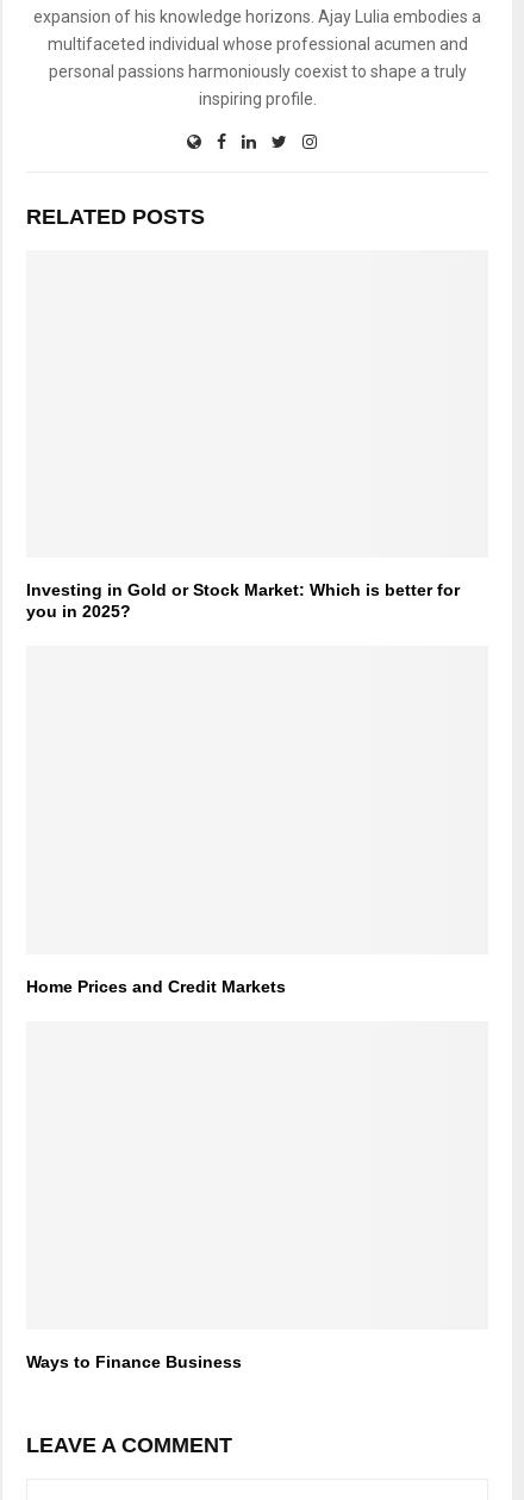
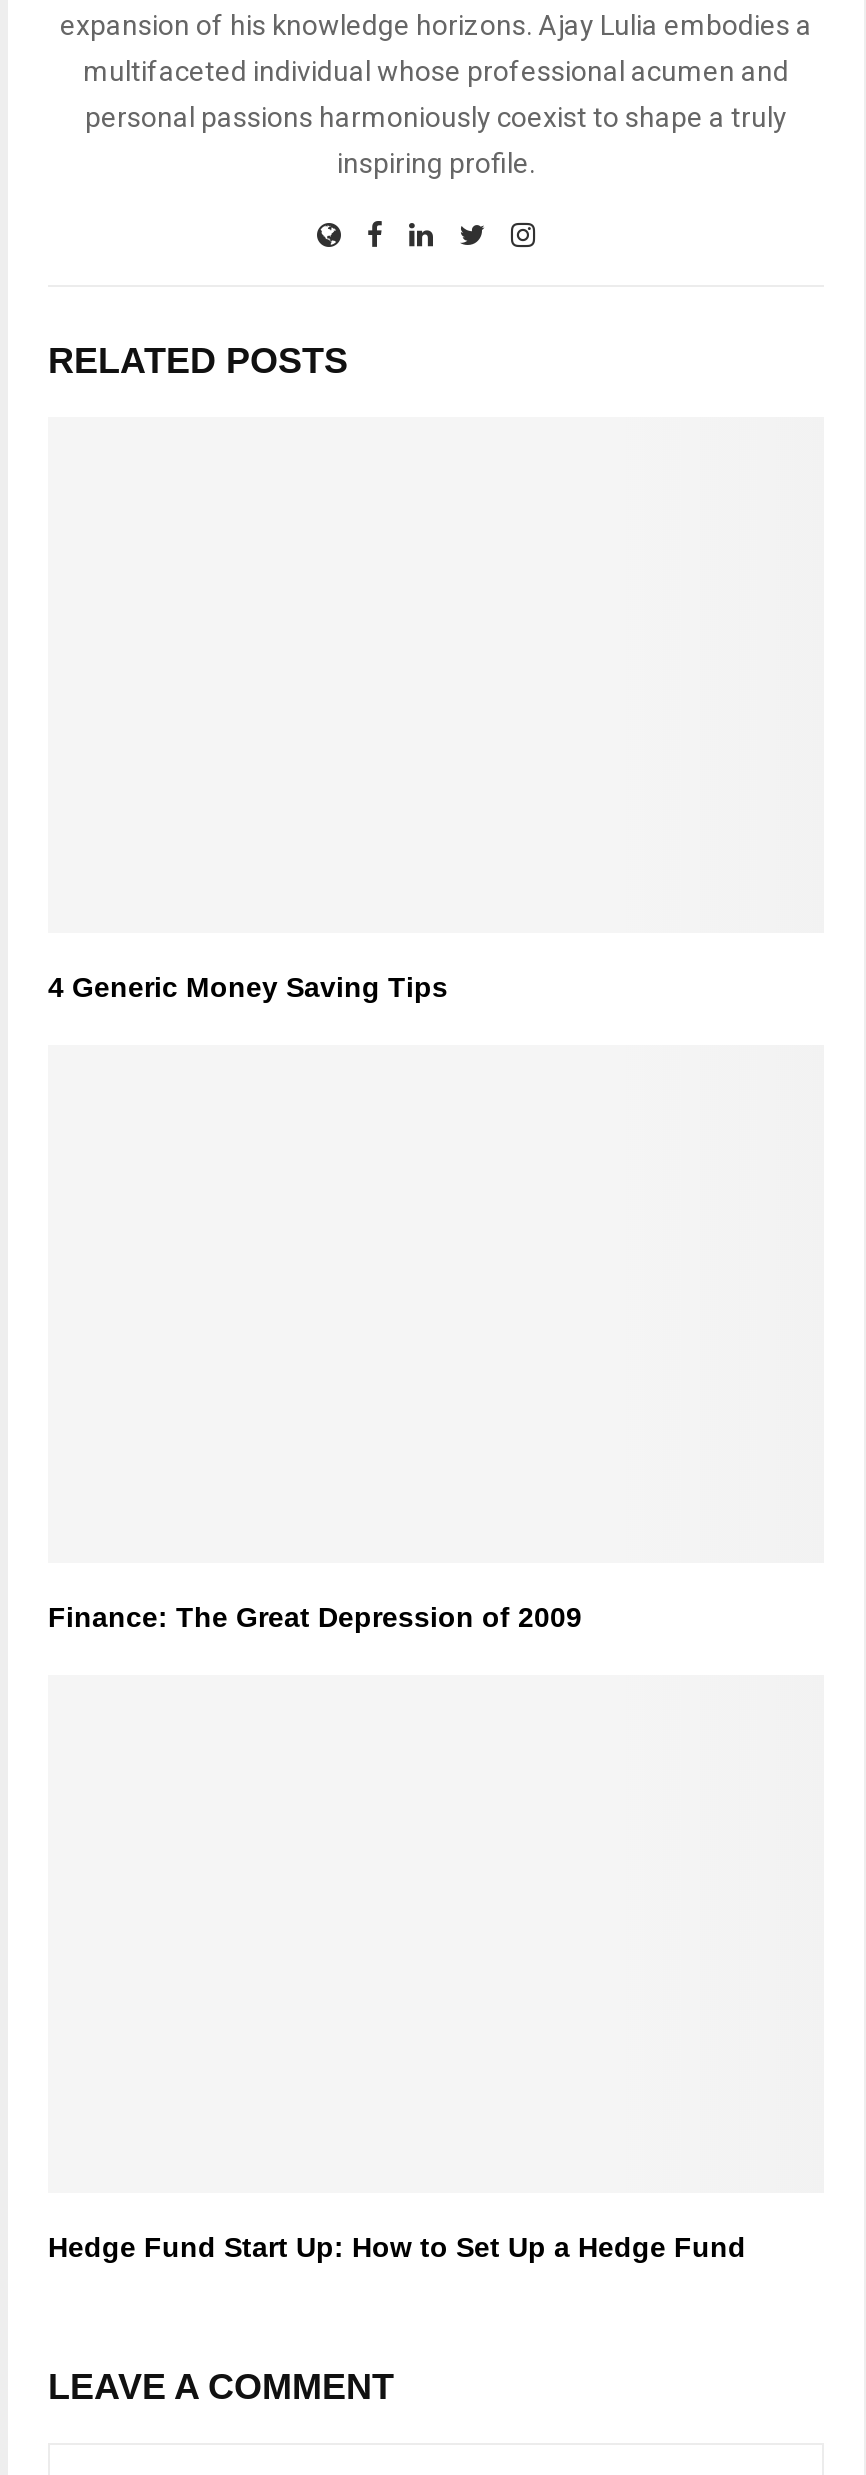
[26,581,460,621] Investing in Gold or Stock Market: Which is better for | you in 2025? -> [48,972,448,1004] 4 Generic Money Saving Tips
[26,977,286,996] Home Prices and Credit Markets -> [48,1601,582,1633] Finance: The Great Depression of 2009
[26,1352,242,1371] Ways to Finance Business -> [48,2230,746,2262] Hedge Fund Start Up: How to Set Up a Hedge Fund

